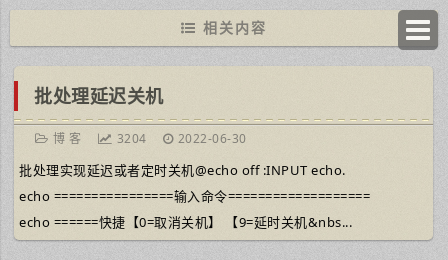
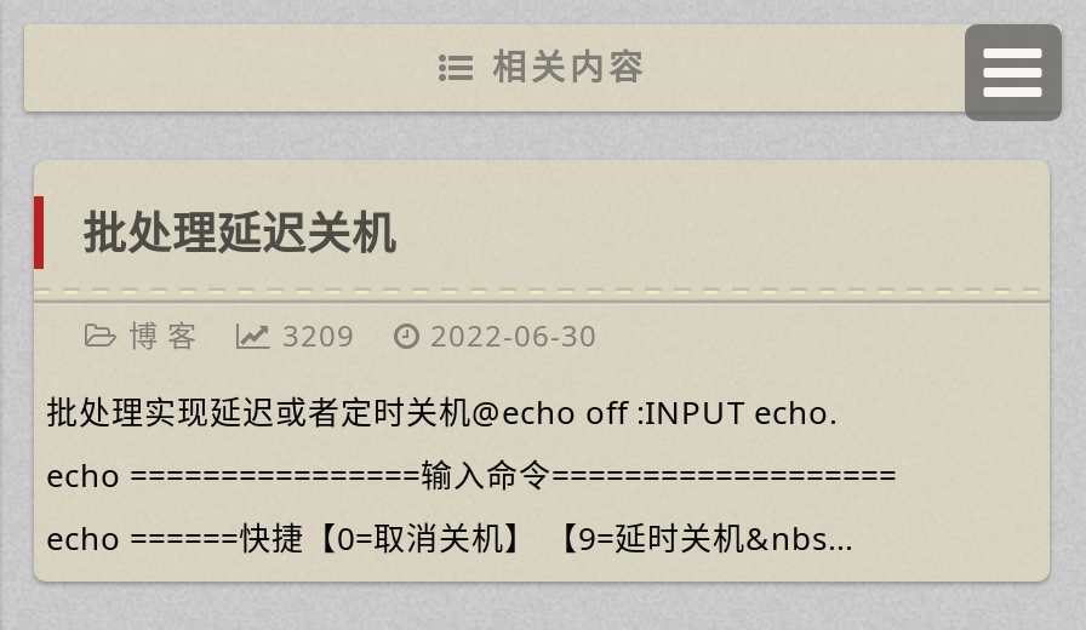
[49,130,246,147] 博 客 3204 2022-06-30 -> [120,315,598,356] 博 客 3209 2022-06-30

